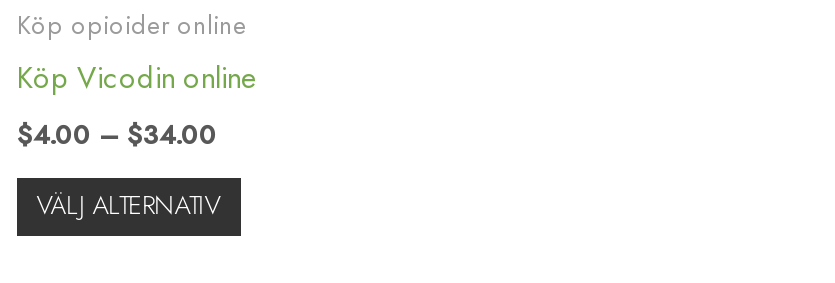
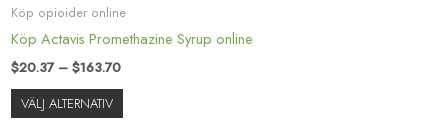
[17,57,257,153] Köp Vicodin online | $4.00 – $34.00 -> [11,28,253,77] Köp Actavis Promethazine Syrup online | $20.37 – $163.70

